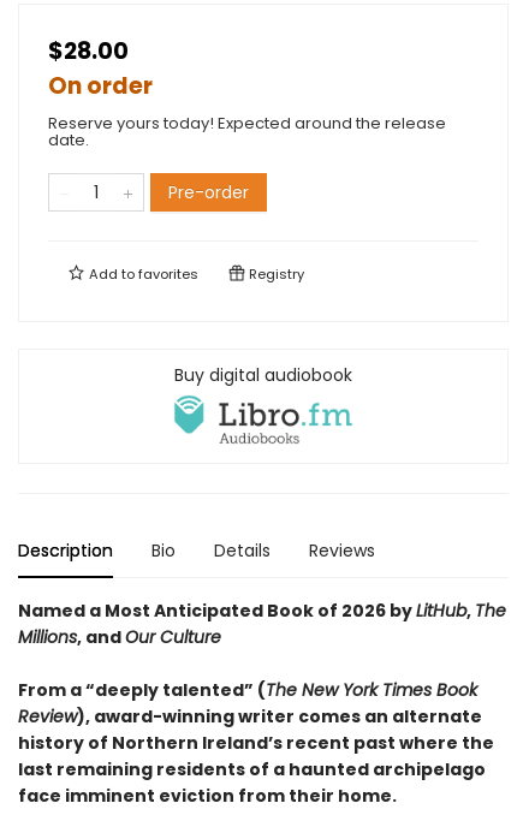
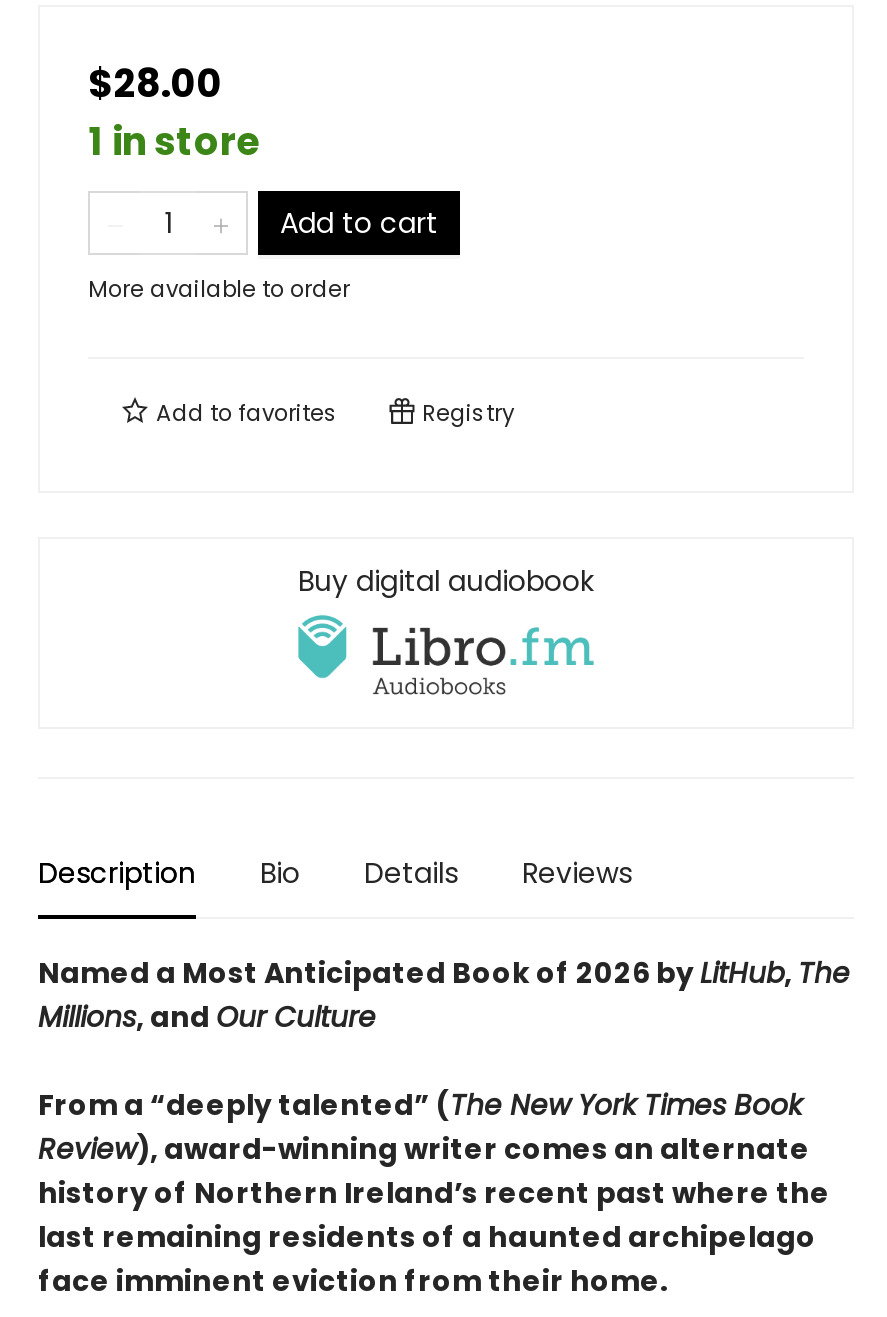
[48,70,446,204] On order | Reserve yours today! Expected around the release | date. | Pre-order -> [88,115,438,305] 1 in store | Add to cart | More available to order

